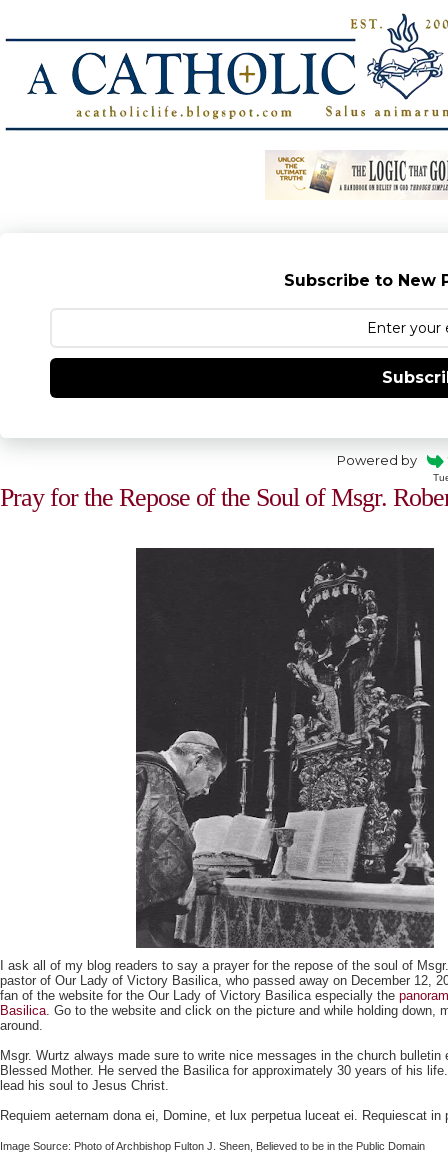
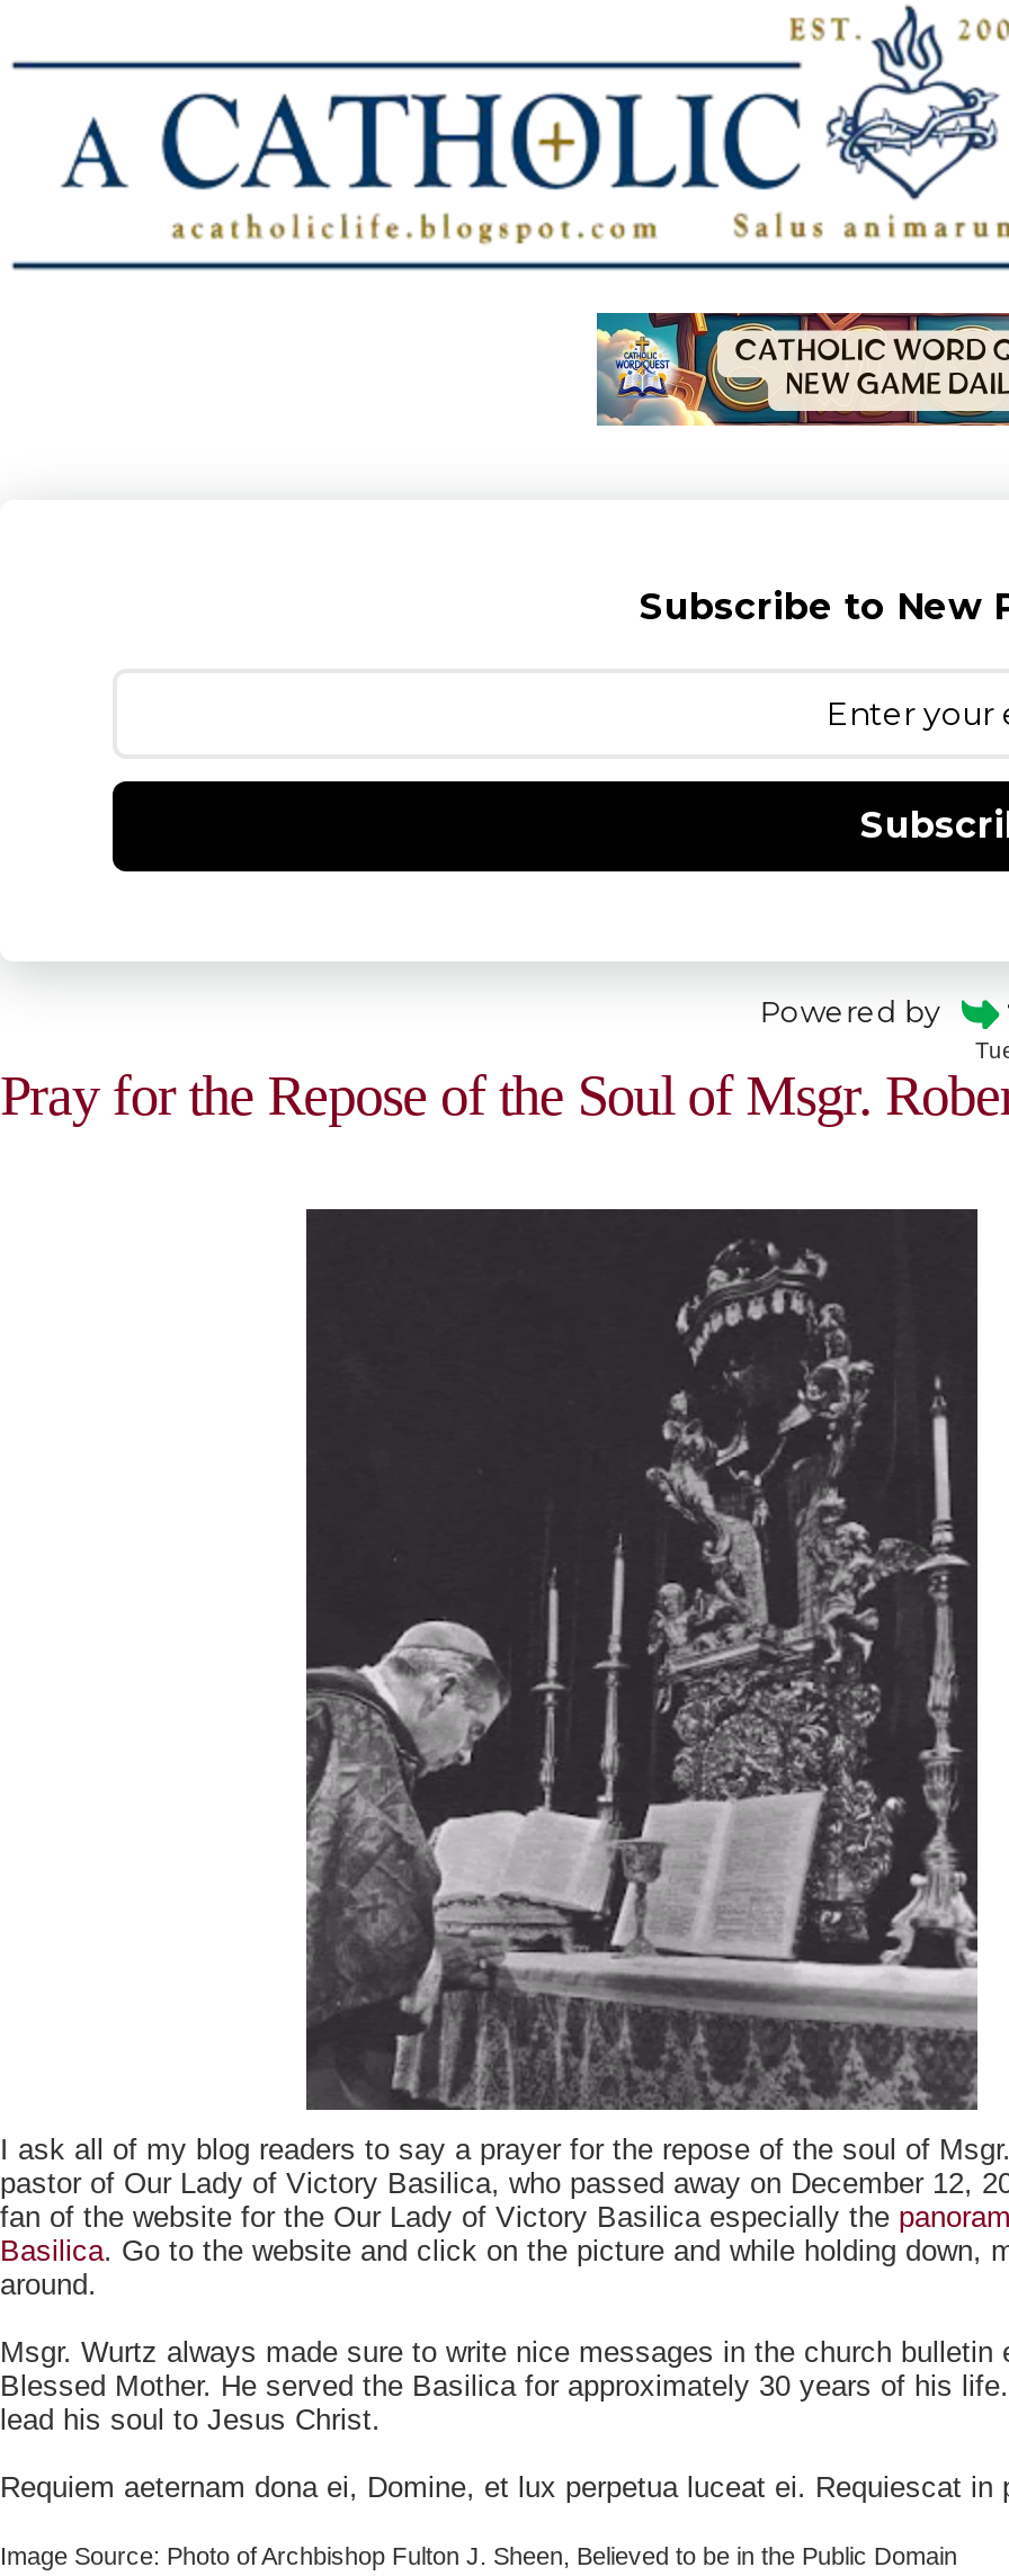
[265,150,445,200] [image] -> [595,311,1002,428] [image]

